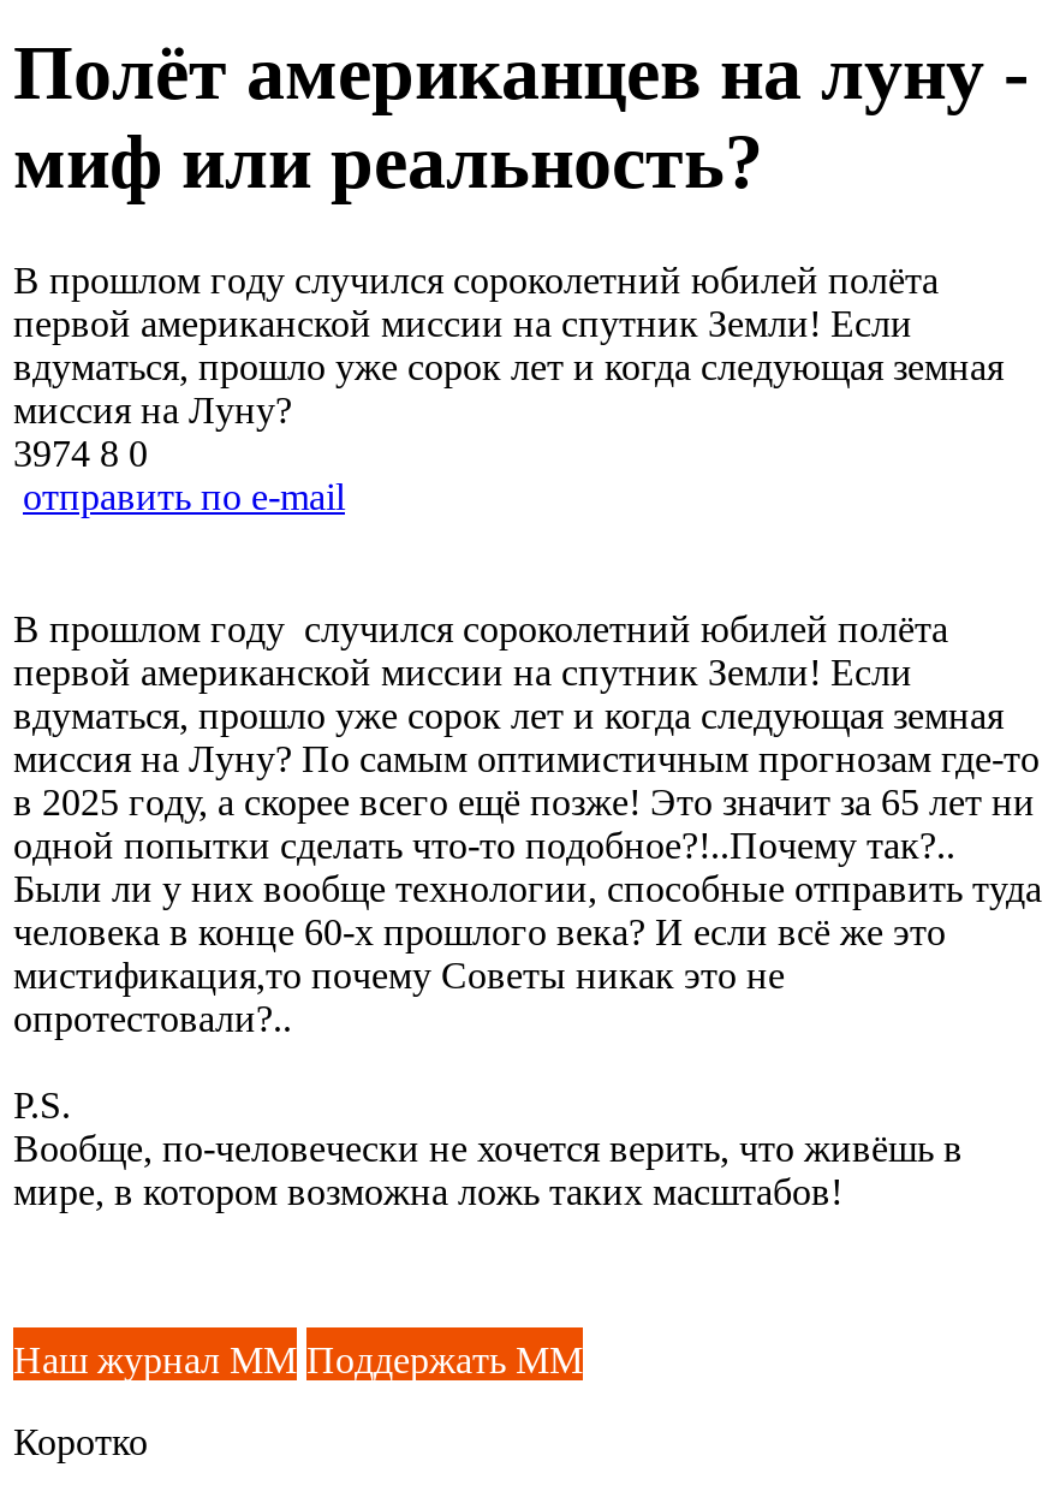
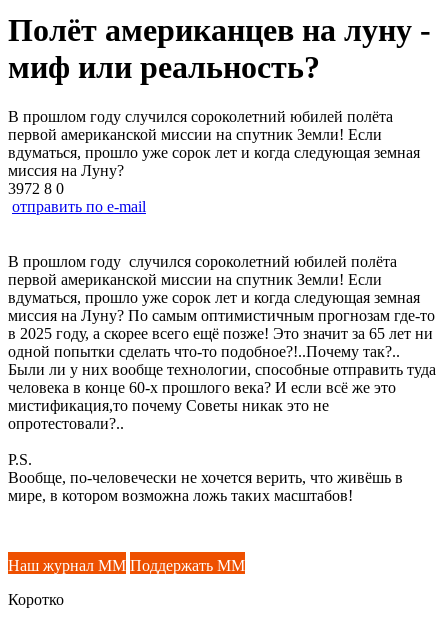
[13,433,148,474] 3974 8 0 -> [8,180,64,197] 3972 8 0

